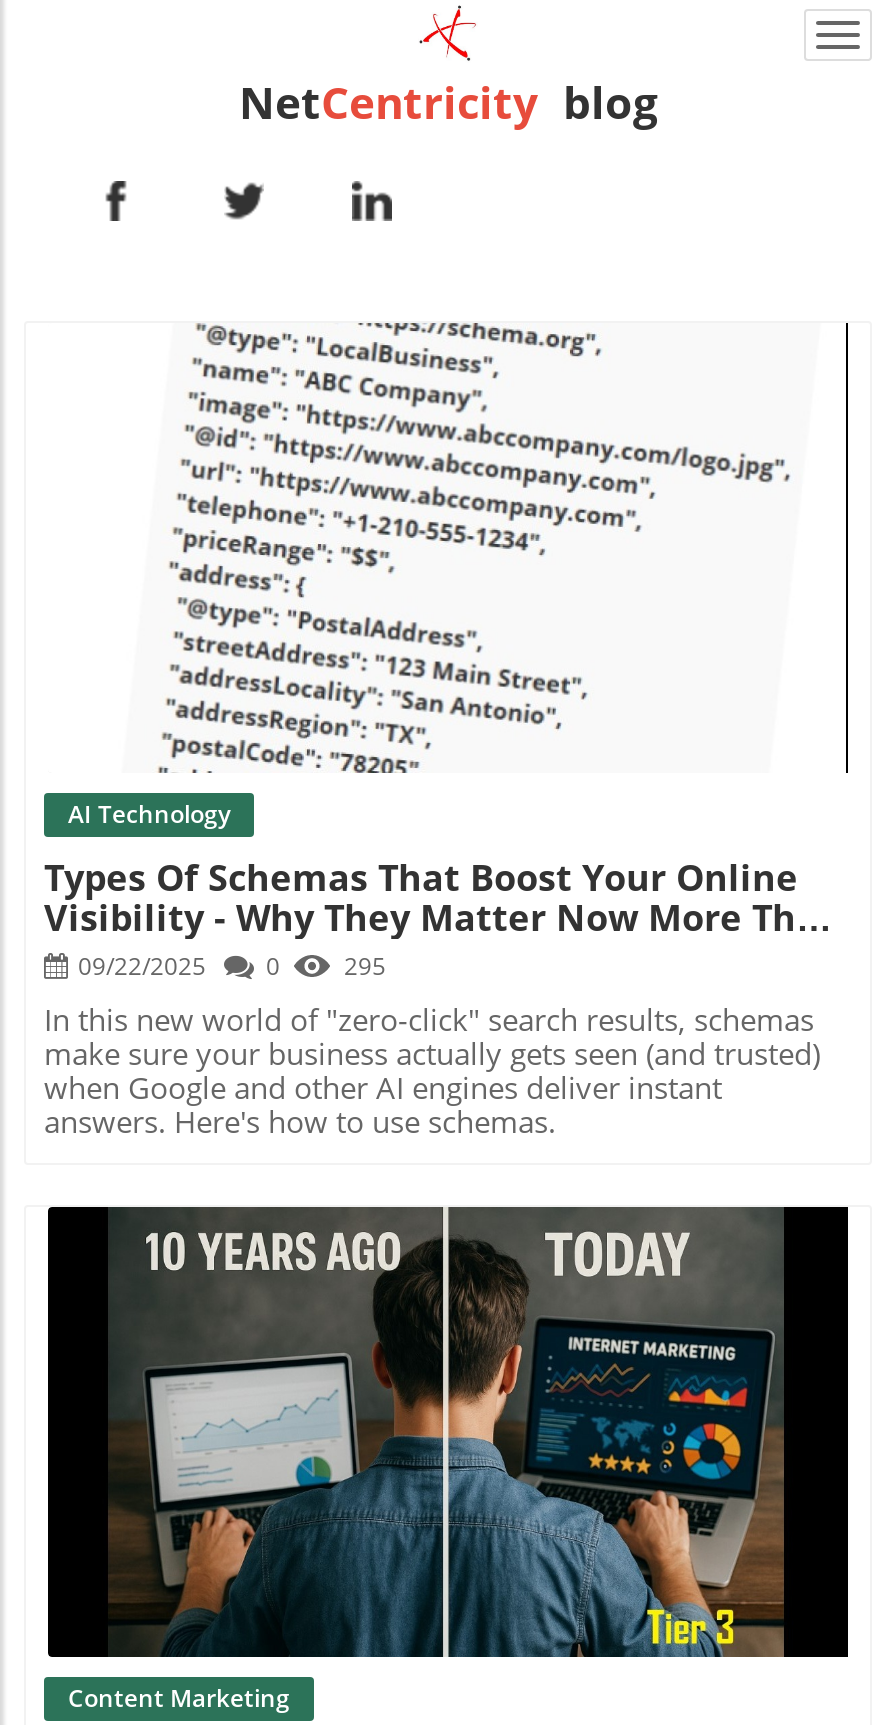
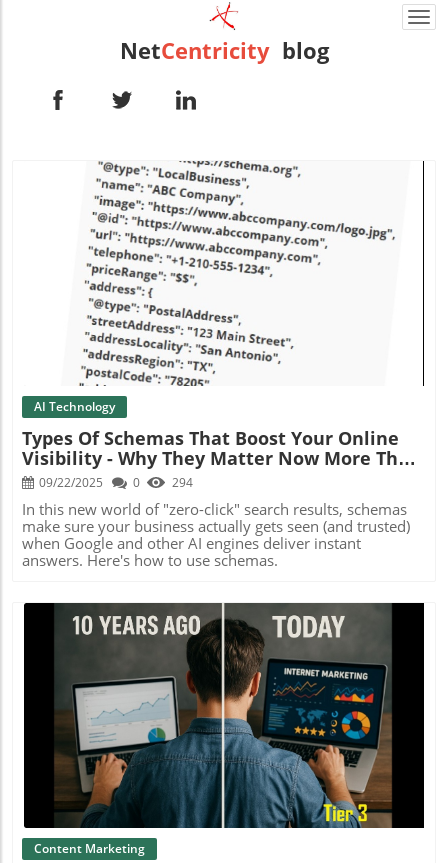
[344,949,386,983] 295 -> [172,474,193,491] 294

